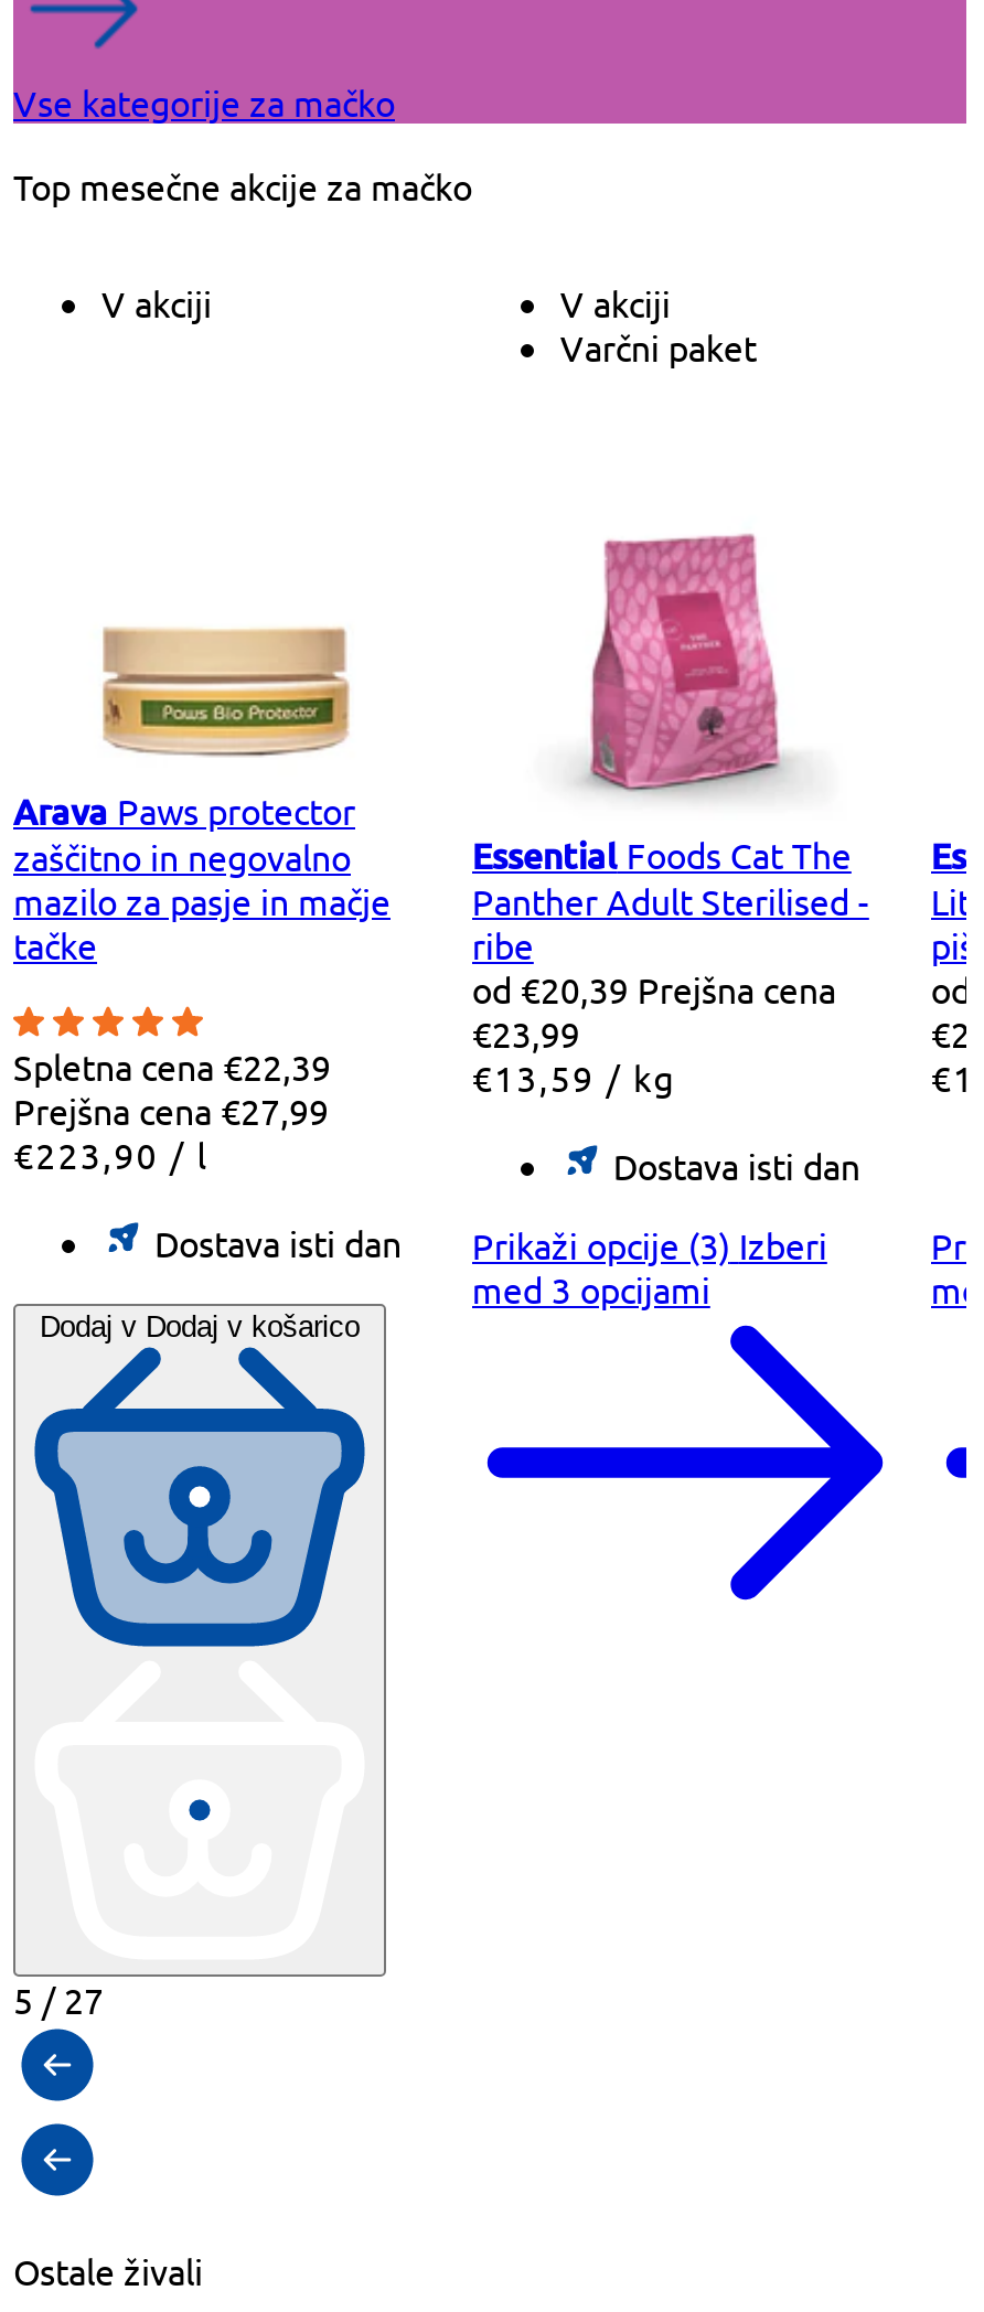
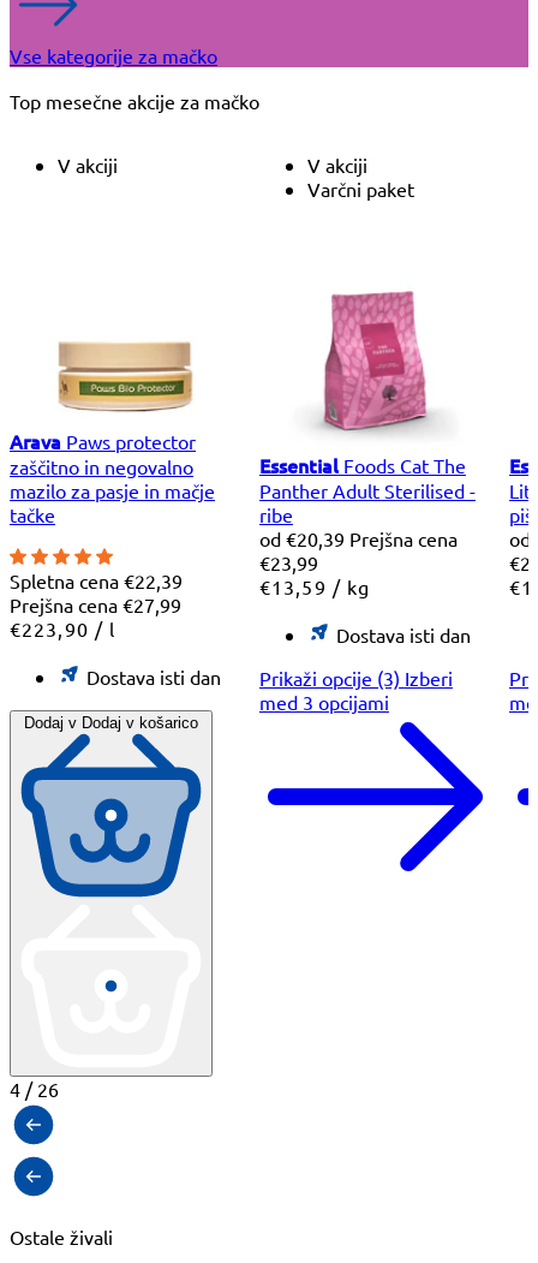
[13,1977,104,2021] 5 / 27 -> [10,1077,59,1101] 4 / 26

